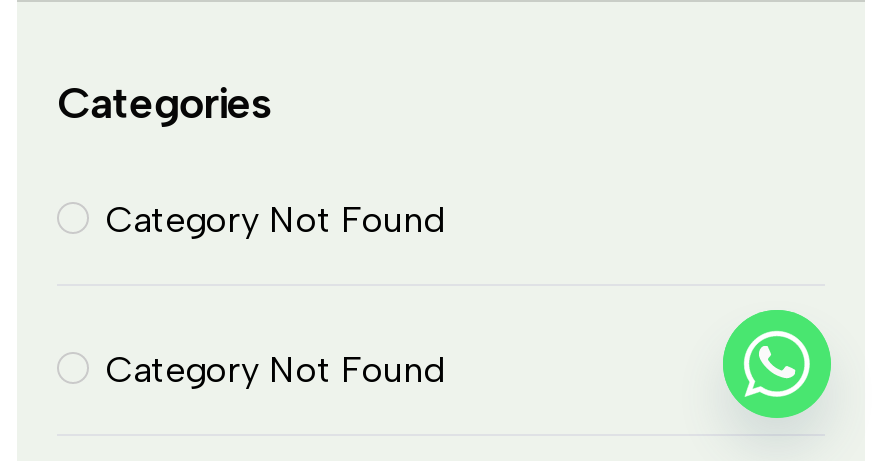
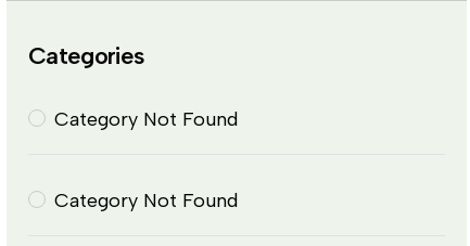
[721,308,833,424] [image] -> none

